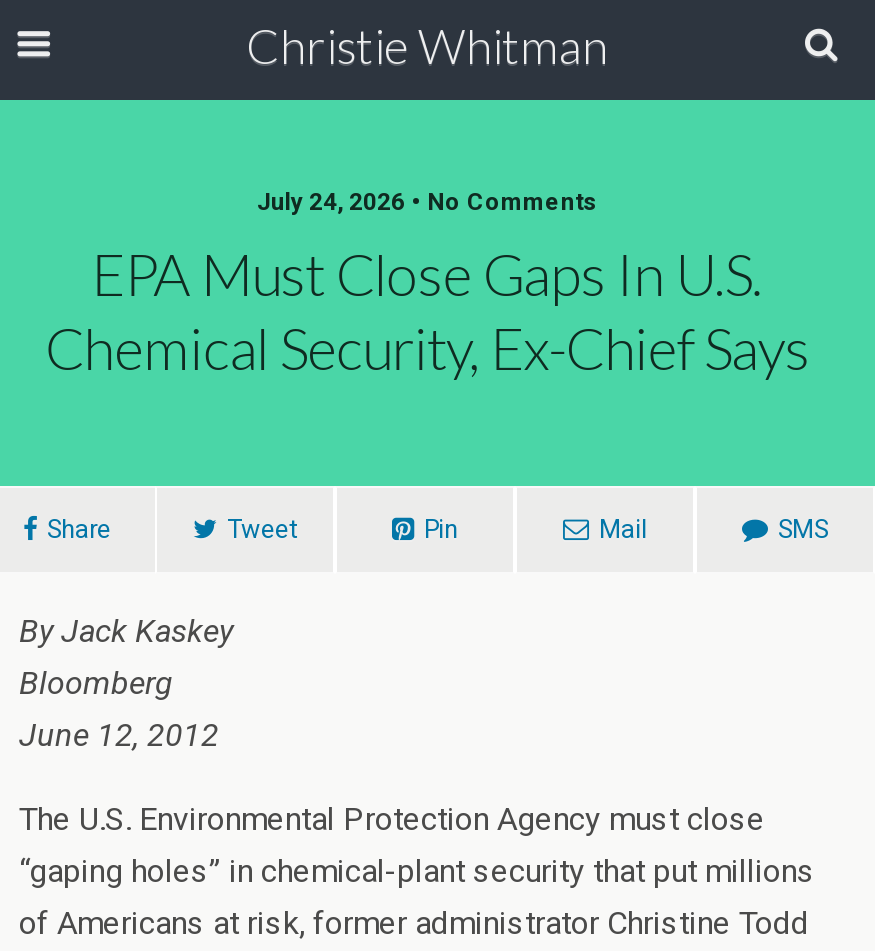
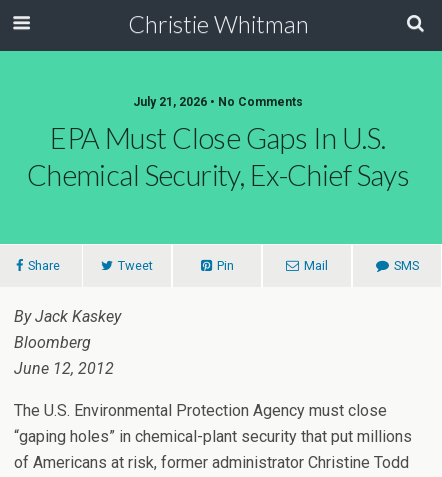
[257,188,597,216] July 24, 2026 • No Comments -> [133,95,303,109] July 21, 2026 • No Comments

